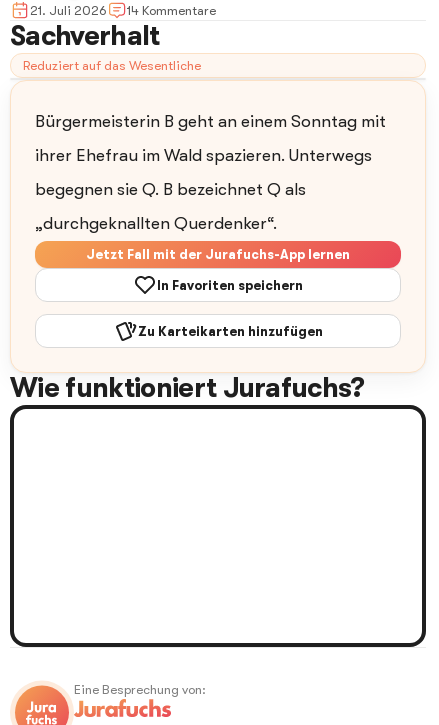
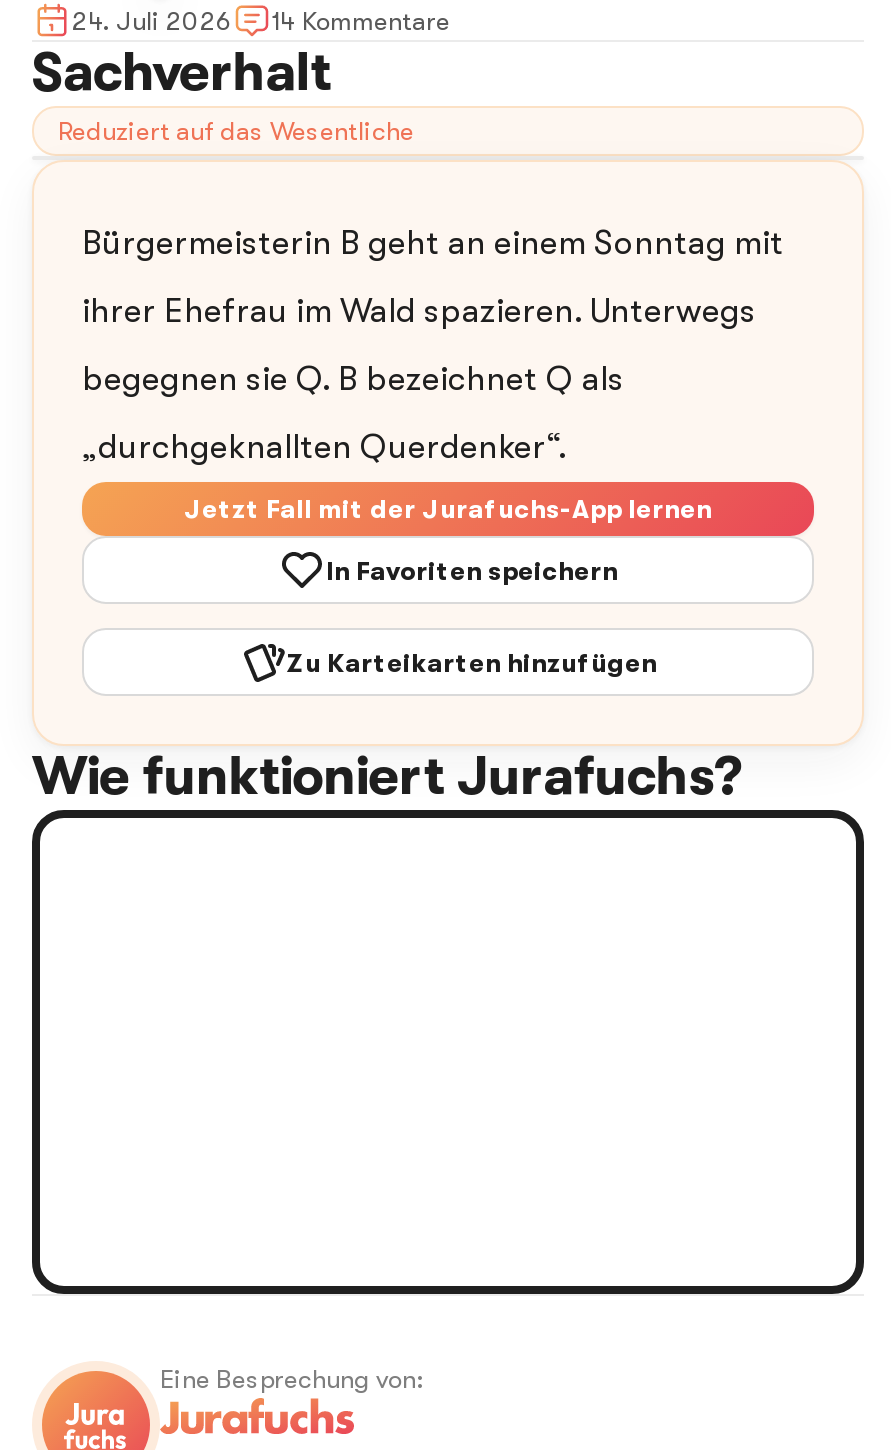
[30,2,216,17] 21. Juli 2026 14 Kommentare -> [72,5,450,35] 24. Juli 2026 14 Kommentare

